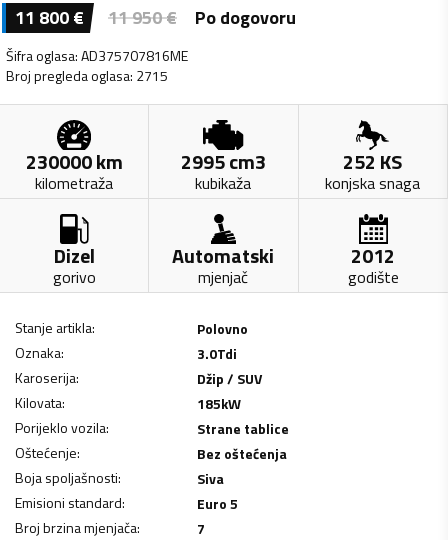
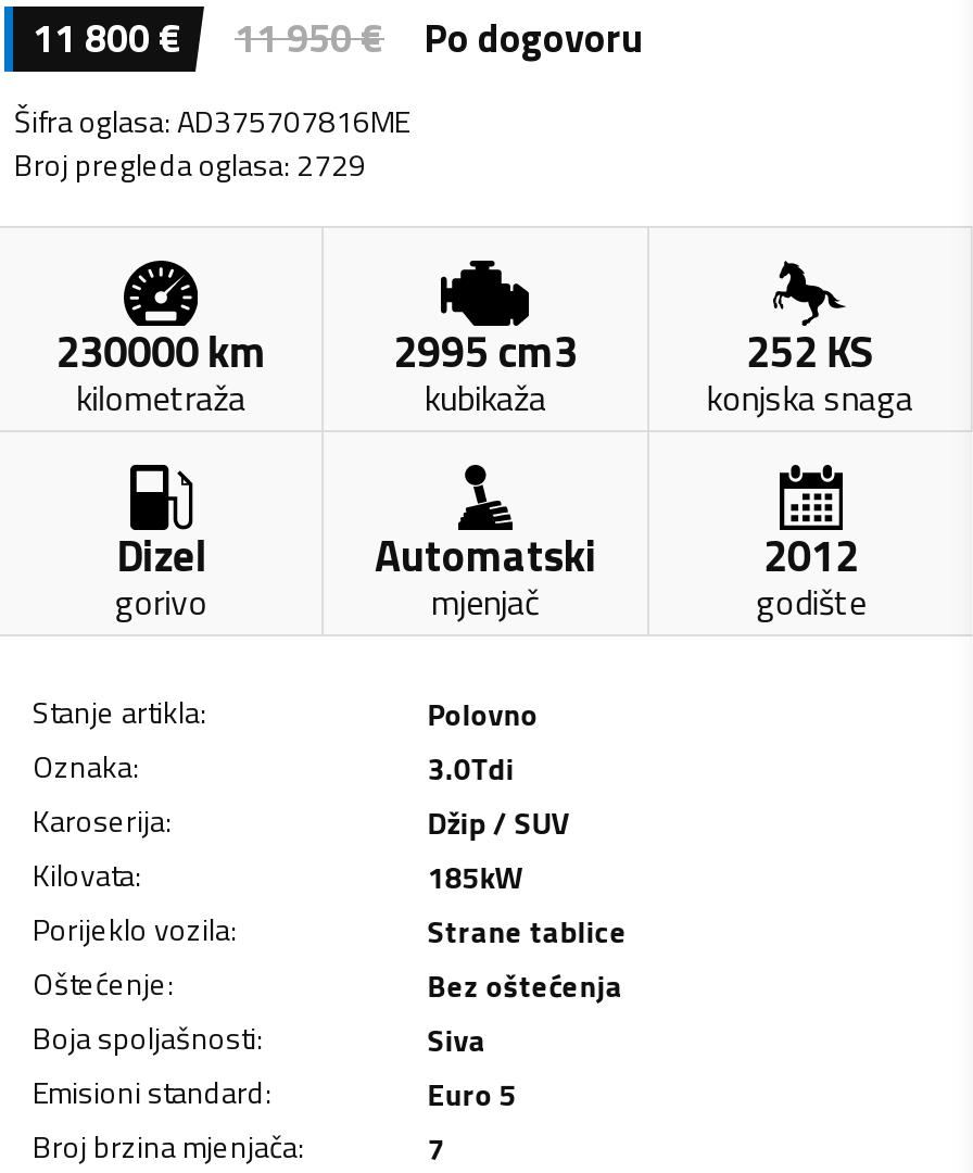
[6,65,168,86] Broj pregleda oglasa: 2715 -> [14,142,366,188] Broj pregleda oglasa: 2729

